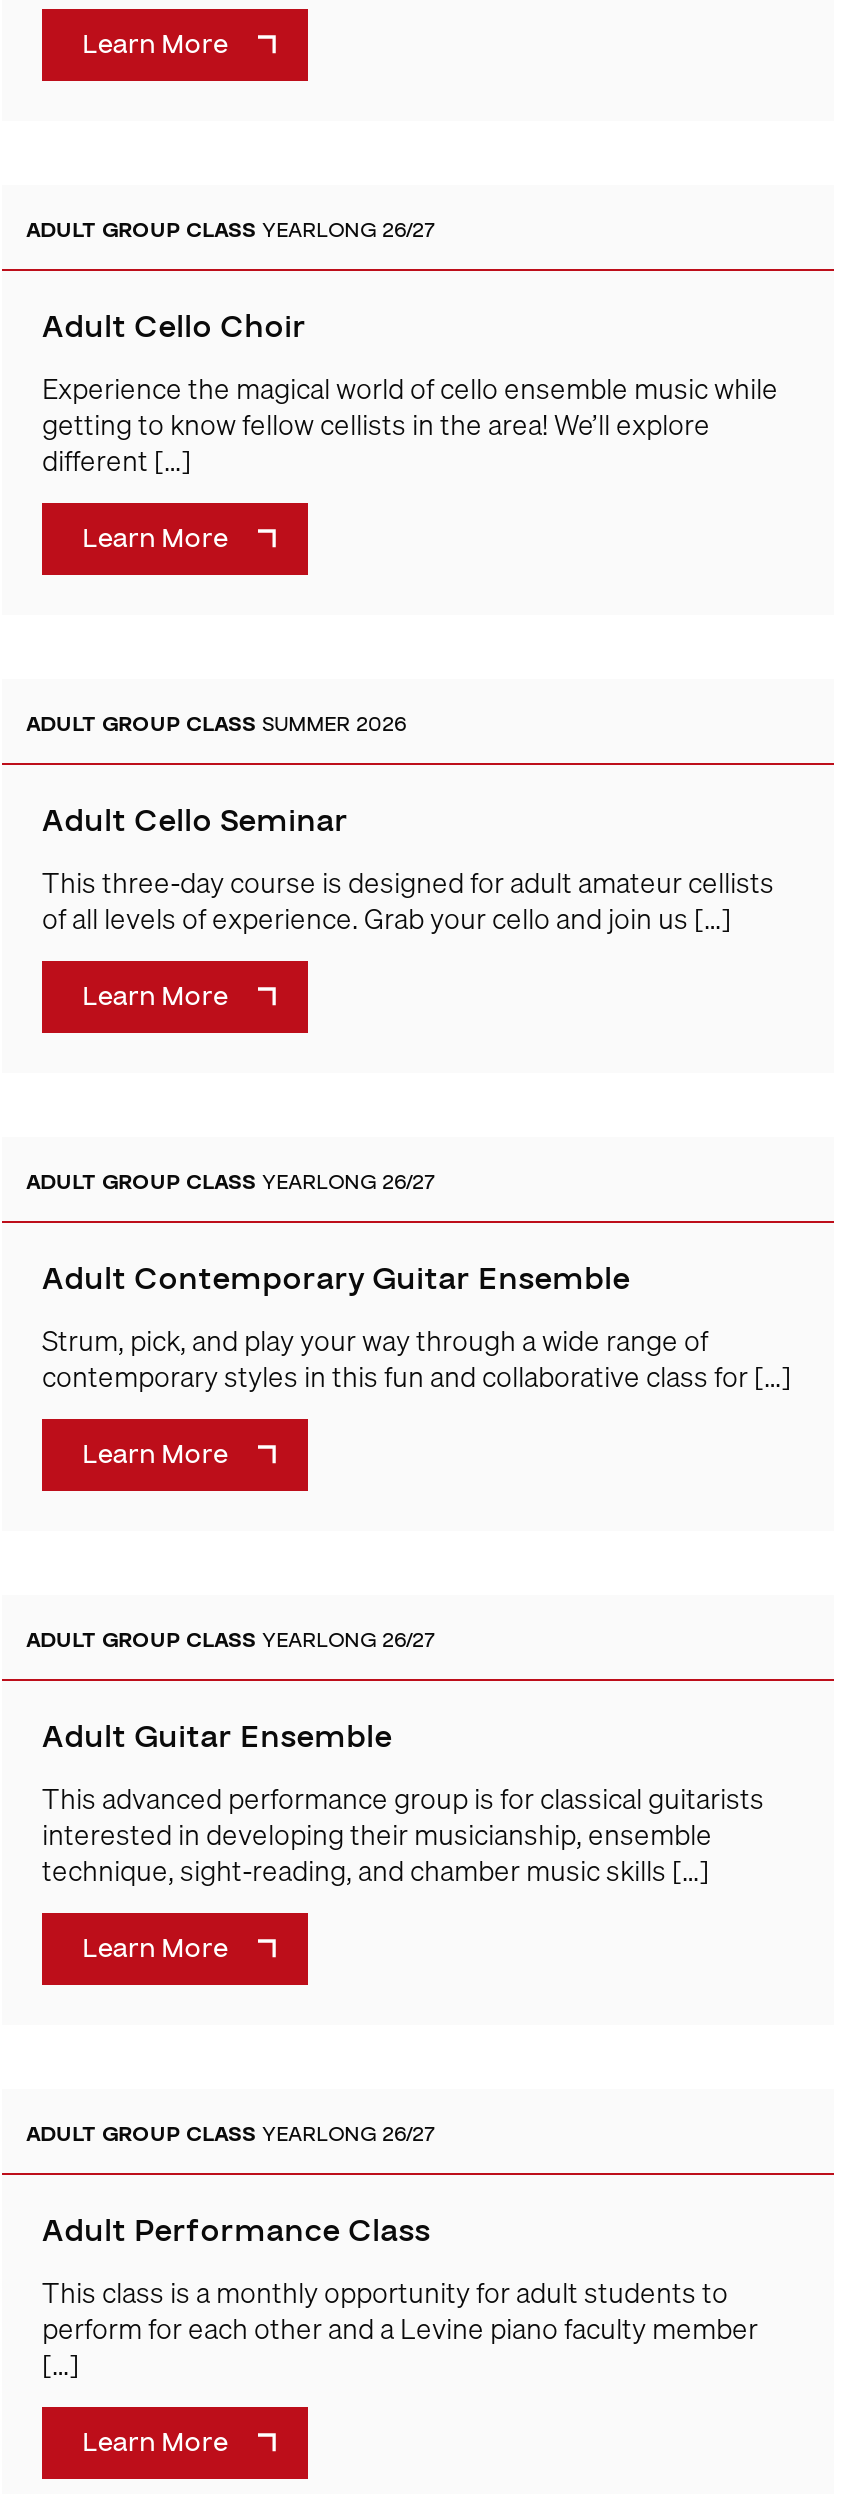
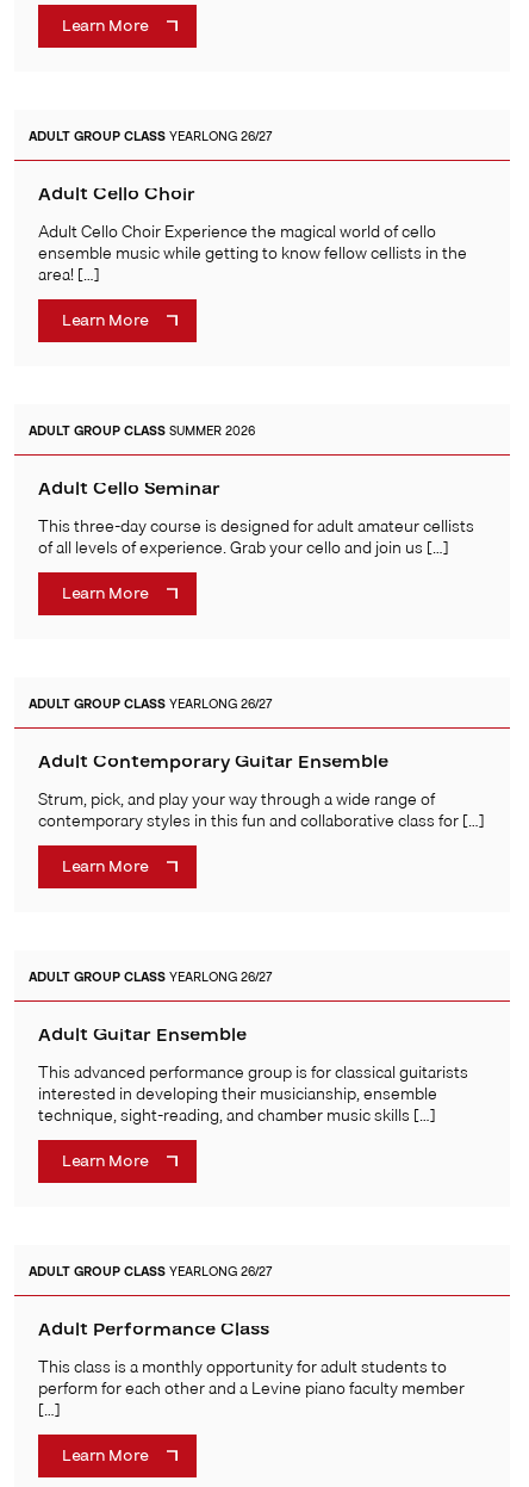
[42,366,778,482] Experience the magical world of cello ensemble music while | getting to know fellow cellists in the area! We’ll explore | different […] -> [38,218,467,287] Adult Cello Choir Experience the magical world of cello | ensemble music while getting to know fellow cellists in the | area! […]

